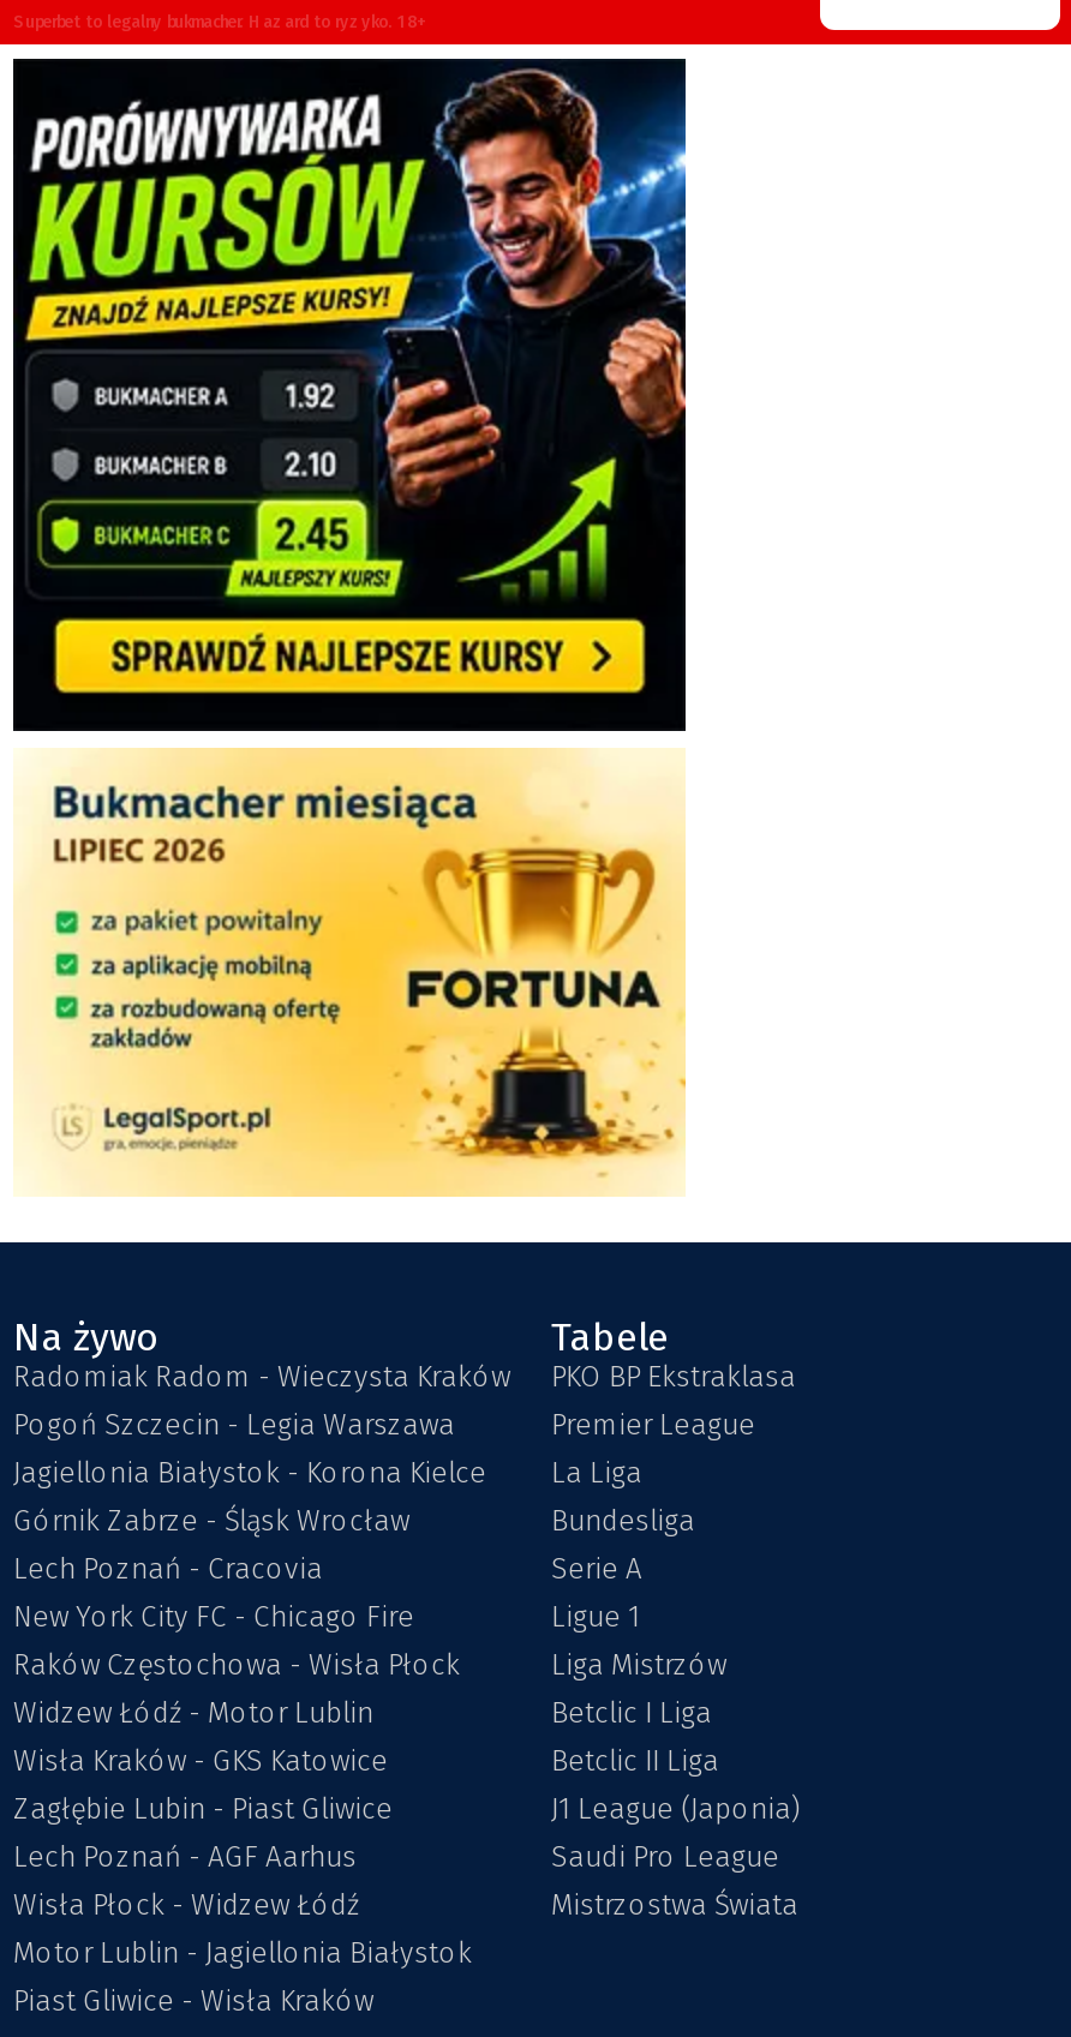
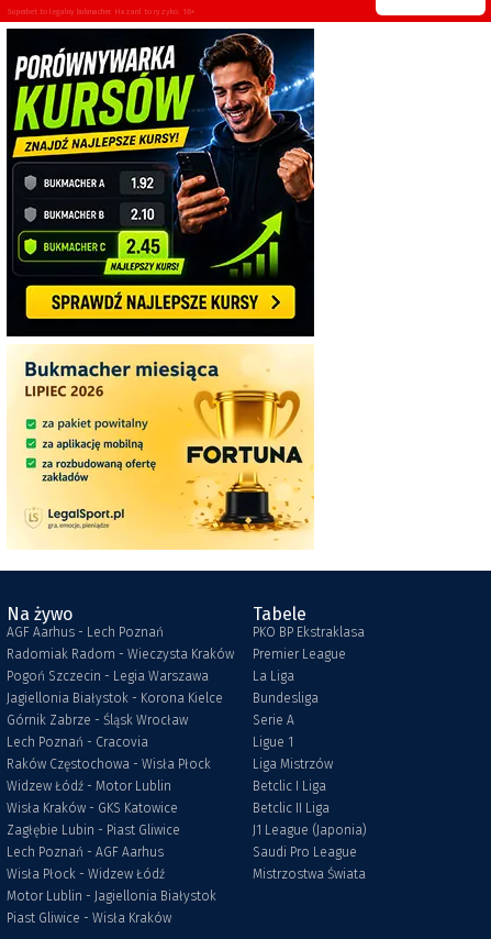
moved [13,1360,510,1586] -> [7,647,234,750]: Radomiak Radom - Wieczysta Kraków | Pogoń Szczecin - Legia Warszawa | Jagiellonia Białystok - Korona Kielce | Górnik Zabrze - Śląsk Wrocław | Lech Poznań - Cracovia
none -> [7,625,164,640] AGF Aarhus - Lech Poznań
[13,1600,414,1634] New York City FC - Chicago Fire -> none

